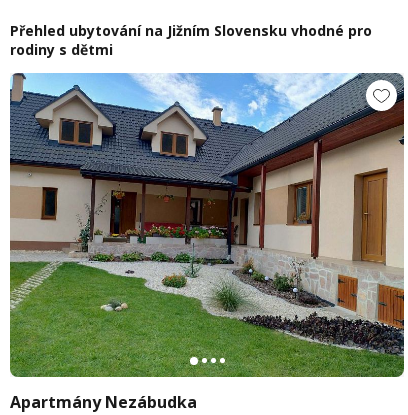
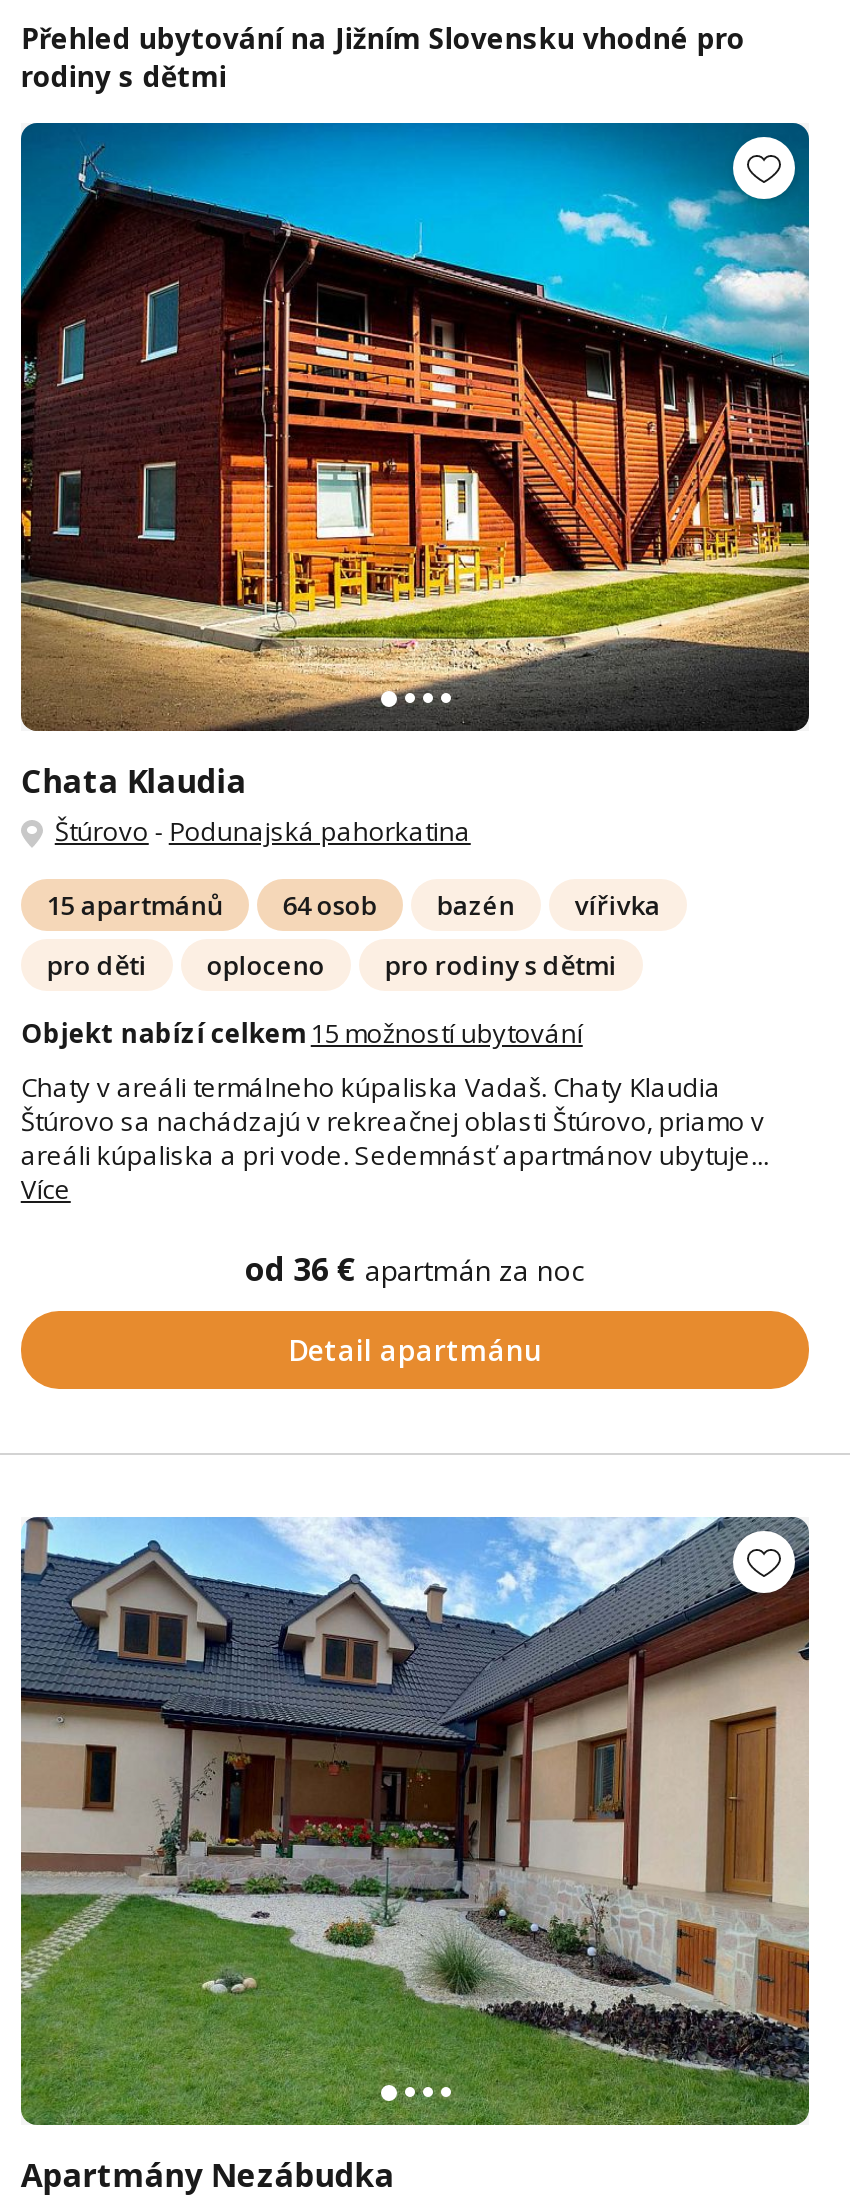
none -> [19,121,811,1369] [image] | Chata Klaudia | Štúrovo - Podunajská pahorkatina | 15 apartmánů | 64 osob | bazén | vířivka | pro děti | oploceno | pro rodiny s dětmi | Objekt nabízí celkem 15 možností ubytování | Chaty v areáli termálneho kúpaliska Vadaš. Chaty Klaudia | Štúrovo sa nachádzajú v rekreačnej oblasti Štúrovo, priamo v | areáli kúpaliska a pri vode. Sedemnásť apartmánov ubytuje... | Více | od 36 €apartmán za noc | Detail apartmánu

